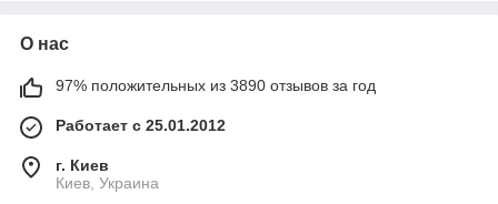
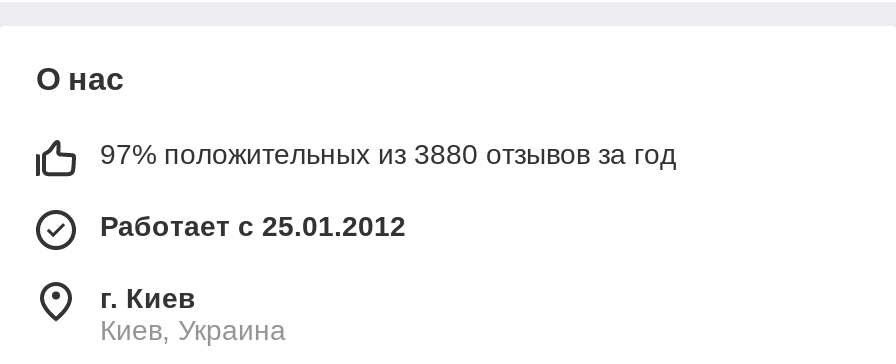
[56,76,376,94] 97% положительных из 3890 отзывов за год -> [100,138,676,170] 97% положительных из 3880 отзывов за год

